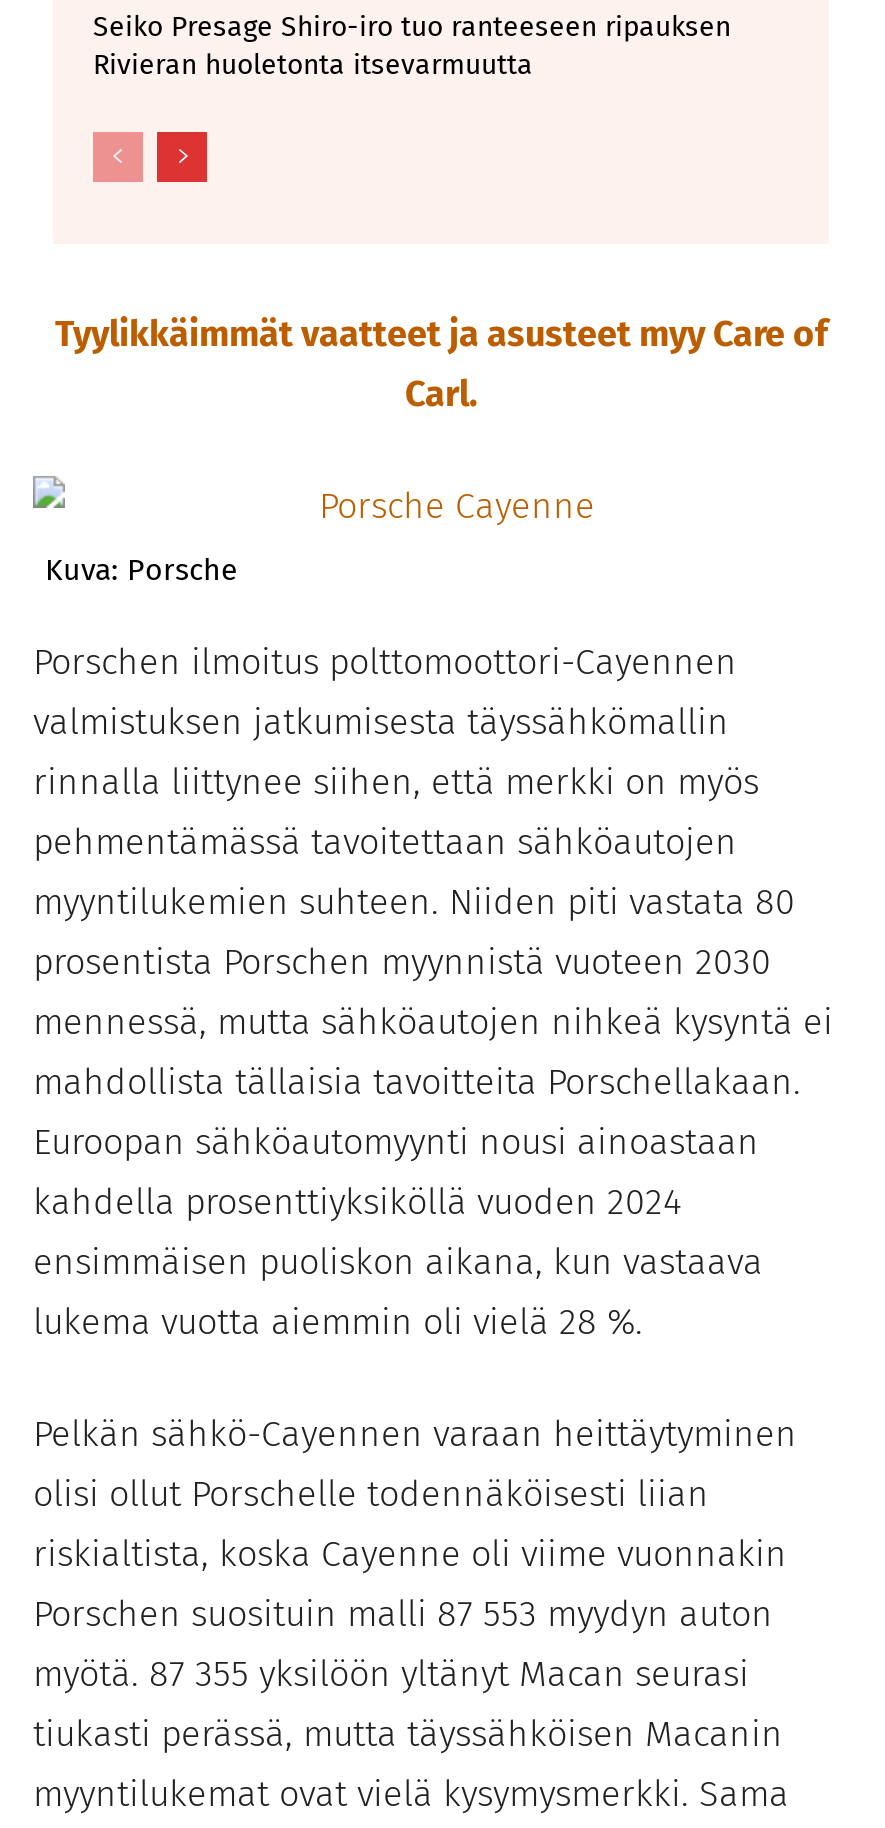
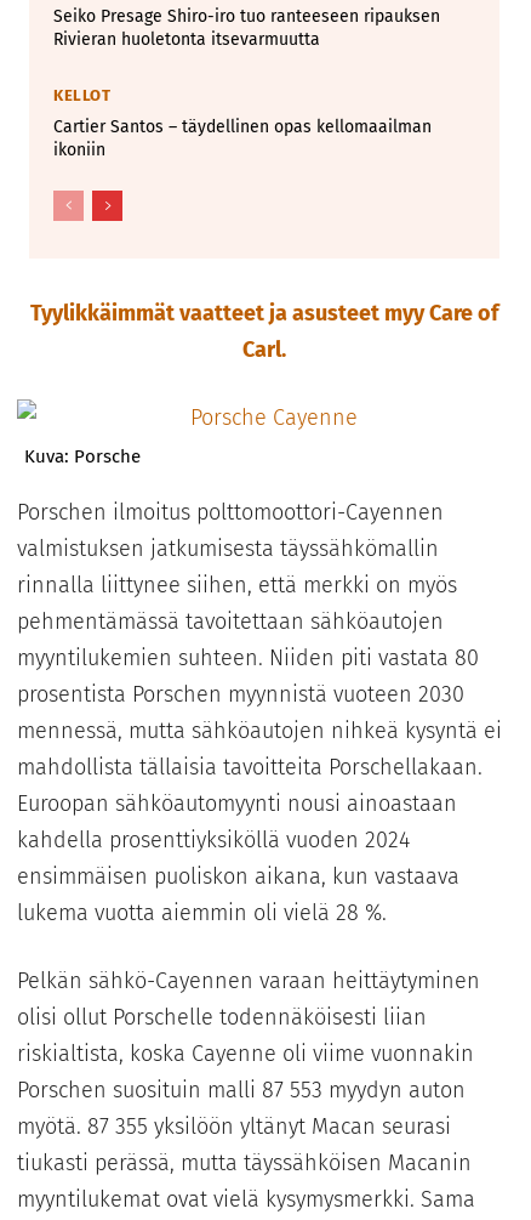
none -> [53,86,432,160] KELLOT | Cartier Santos – täydellinen opas kellomaailman | ikoniin

